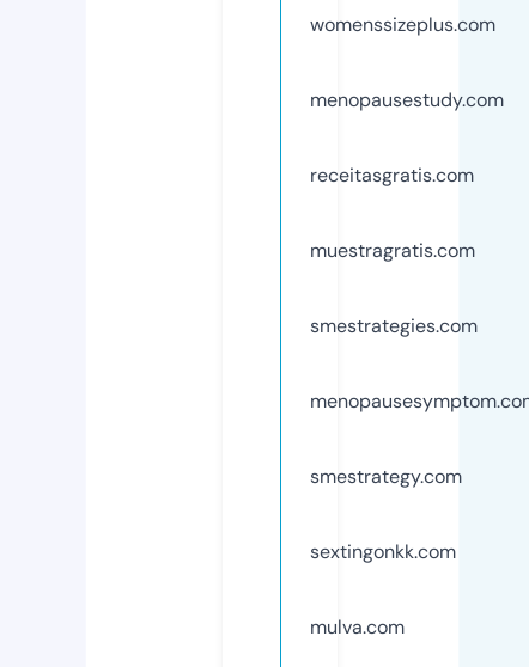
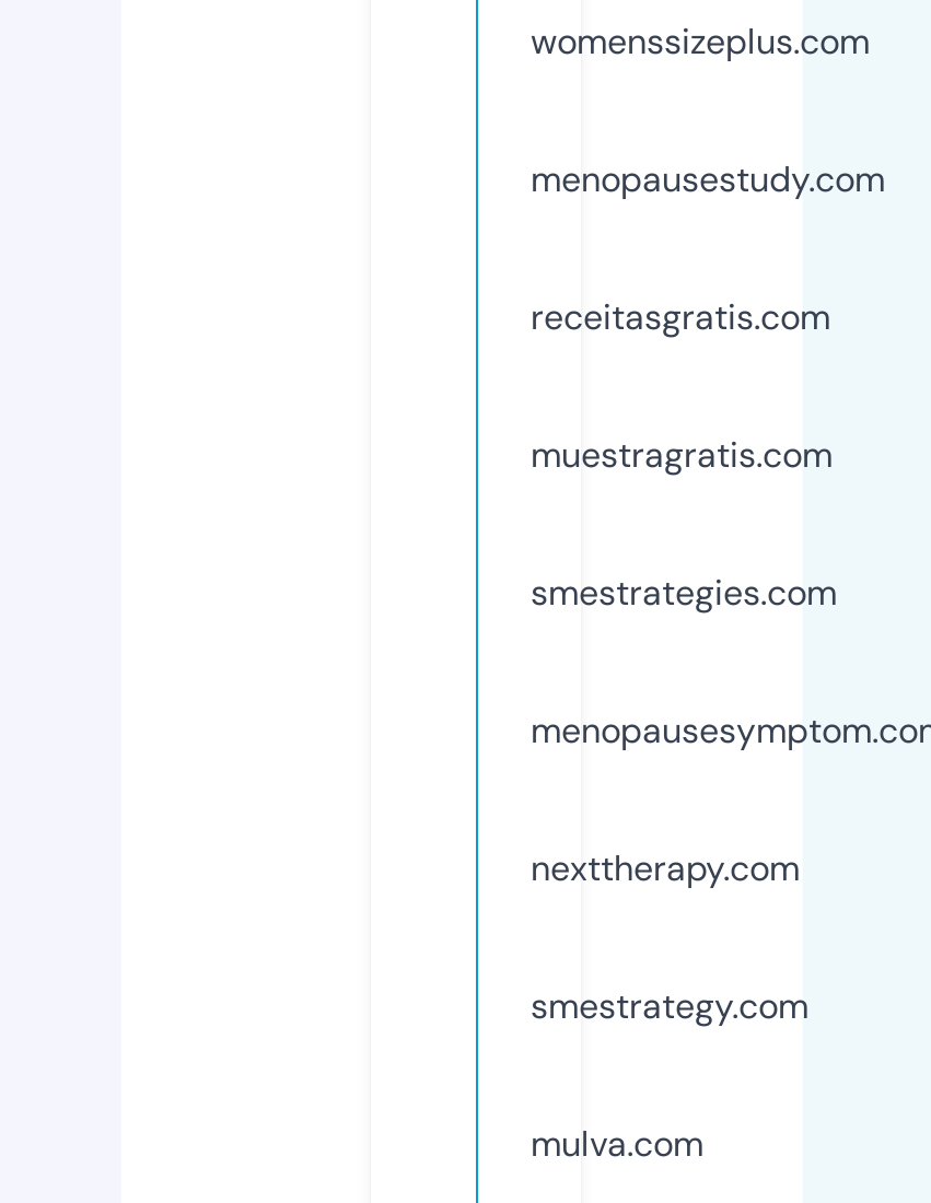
none -> [531,845,800,891] nexttherapy.com
moved [310,464,462,489] -> [531,983,808,1029]: smestrategy.com
[310,539,456,564] sextingonkk.com -> none

